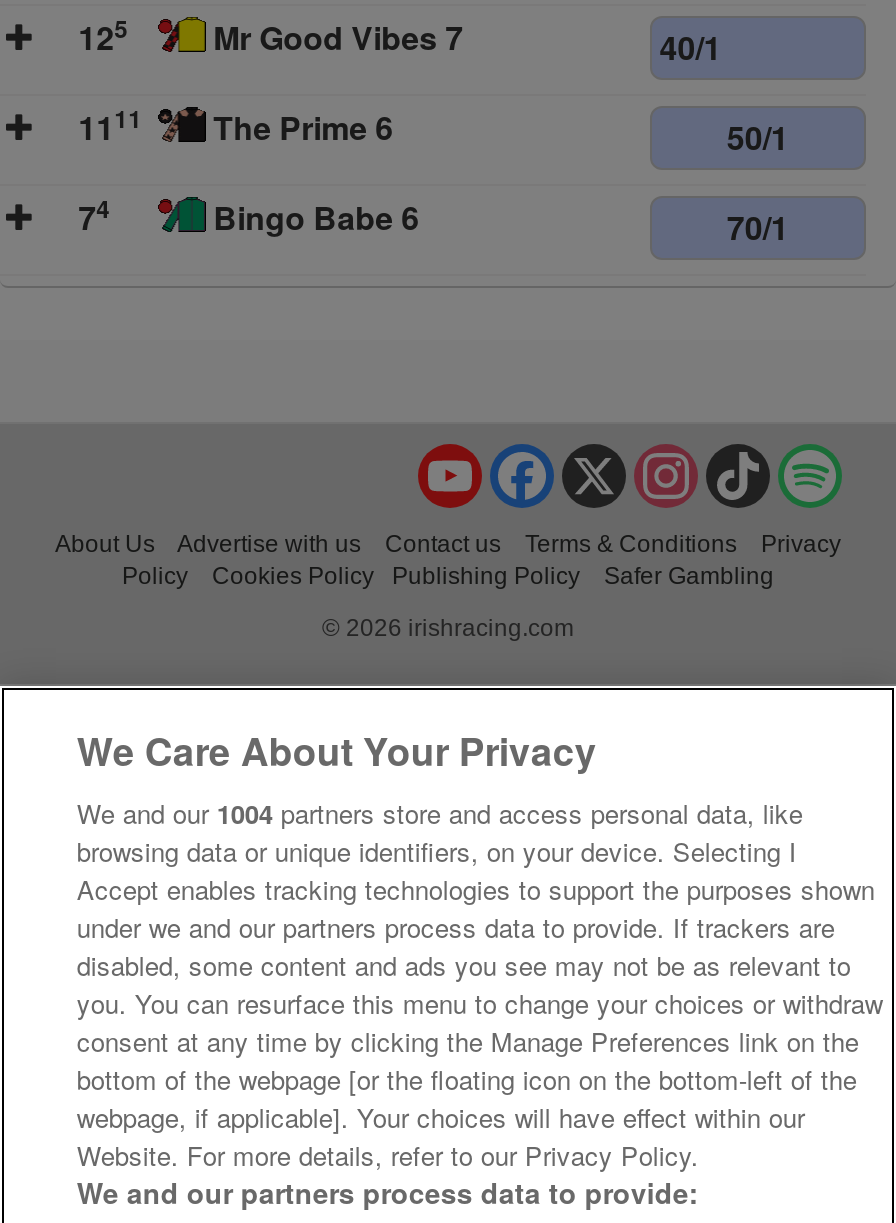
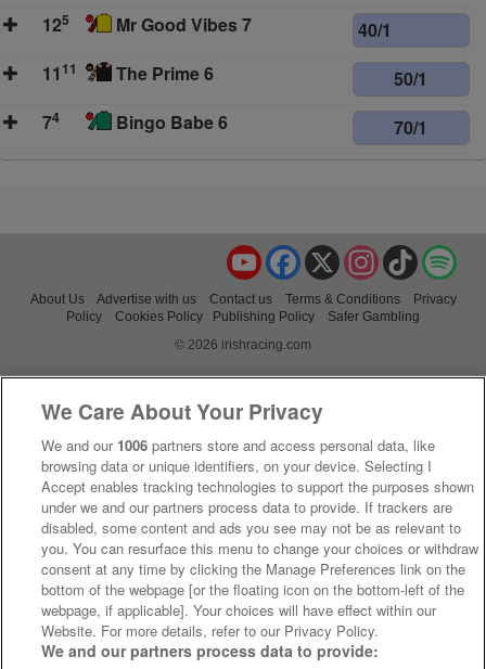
[77,794,803,832] We and our 1004 partners store and access personal data, like -> [42,435,435,455] We and our 1006 partners store and access personal data, like

